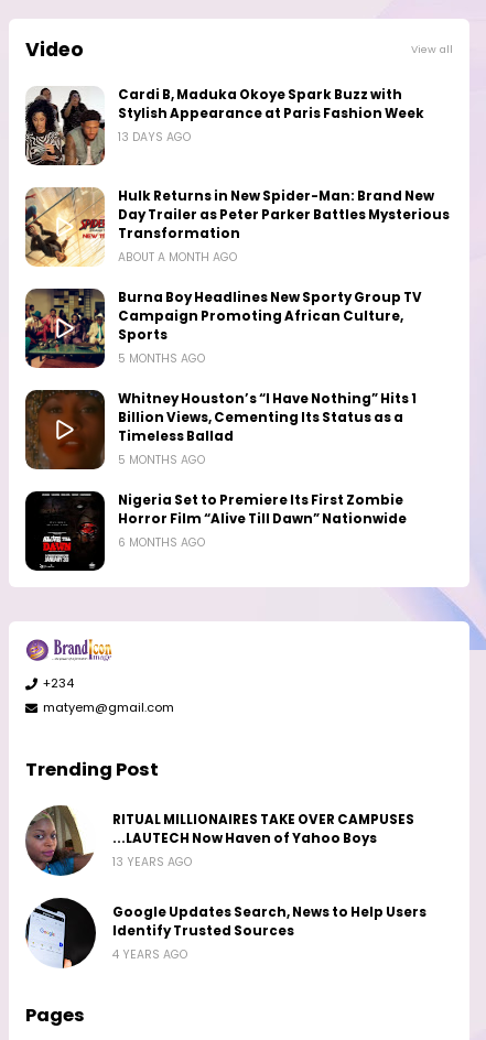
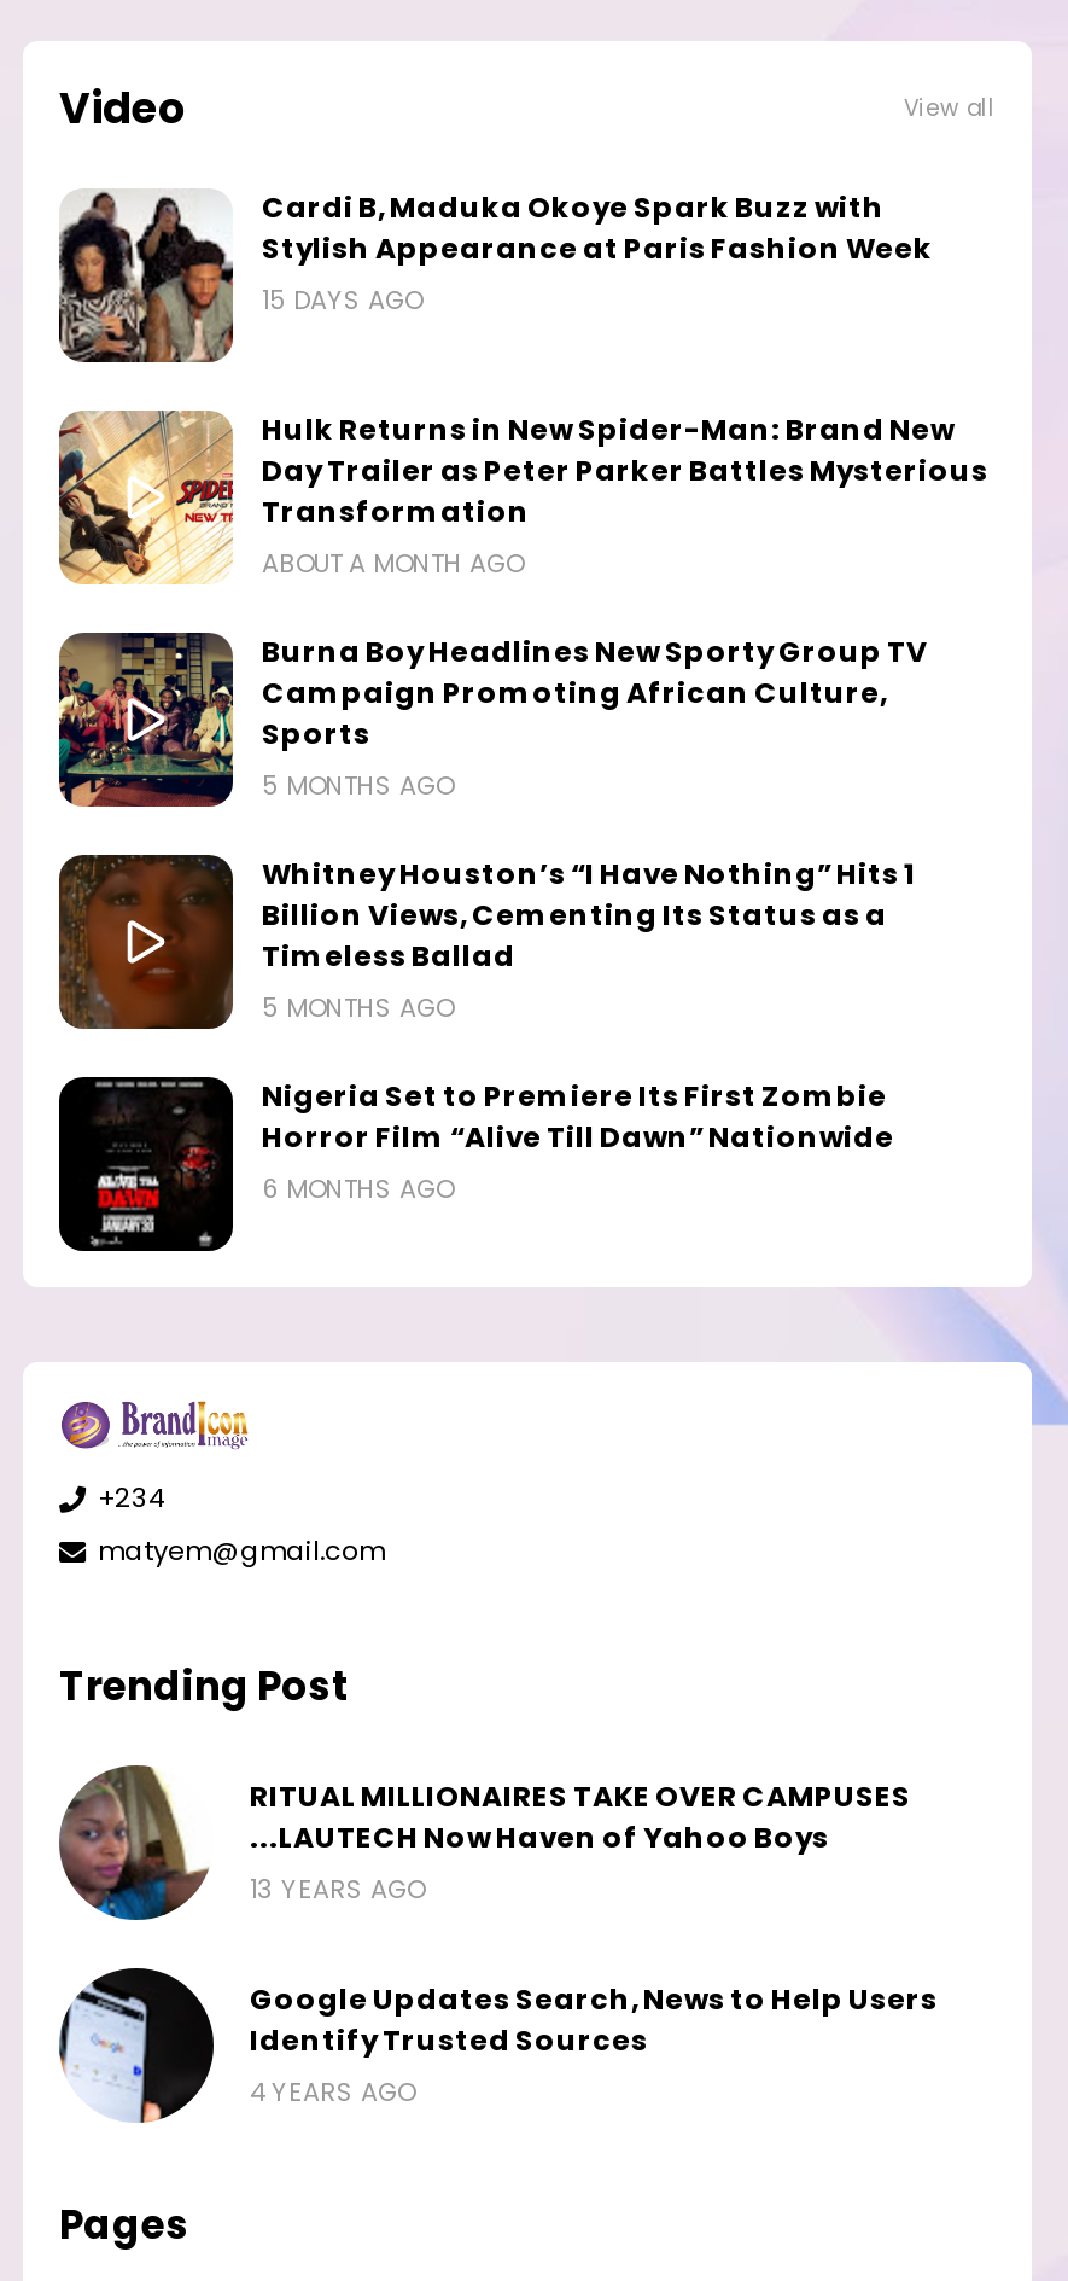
[118,128,191,145] 13 DAYS AGO -> [262,281,421,318] 15 DAYS AGO

